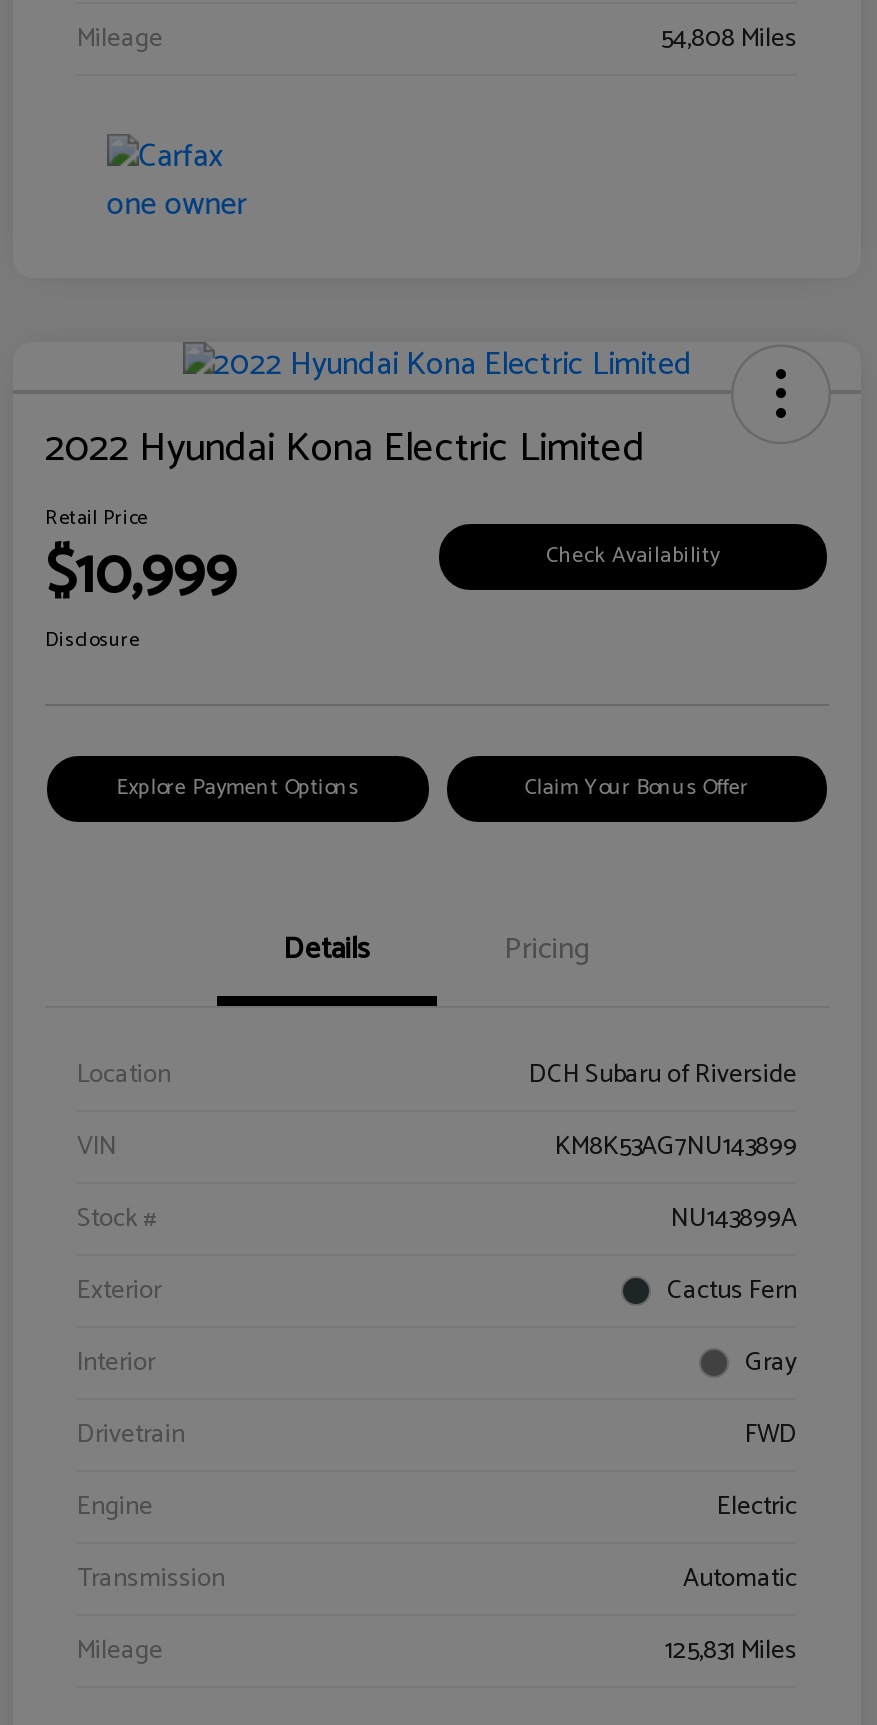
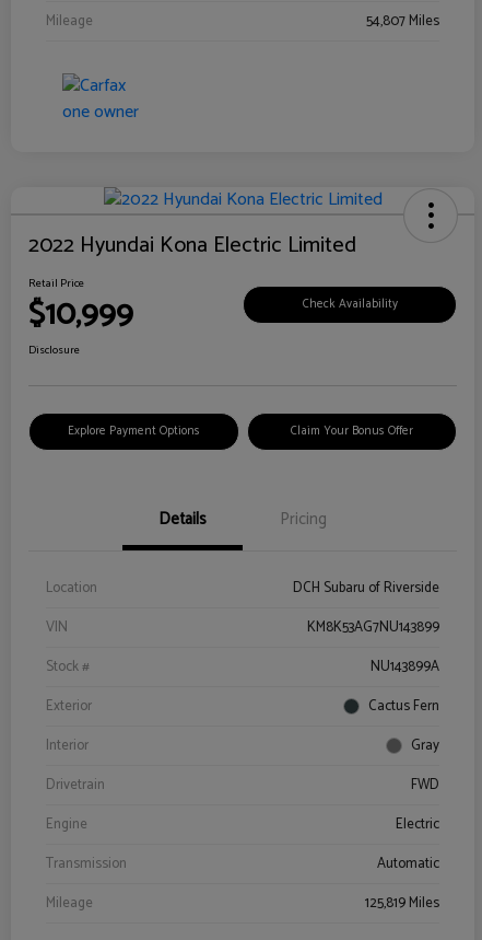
[661,18,797,60] 54,808 Miles -> [366,10,439,33] 54,807 Miles
[665,1630,797,1672] 125,831 Miles -> [365,892,439,915] 125,819 Miles

